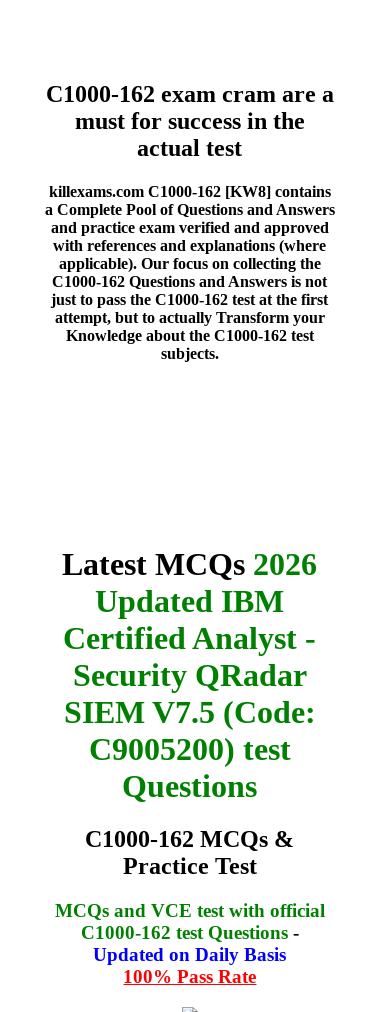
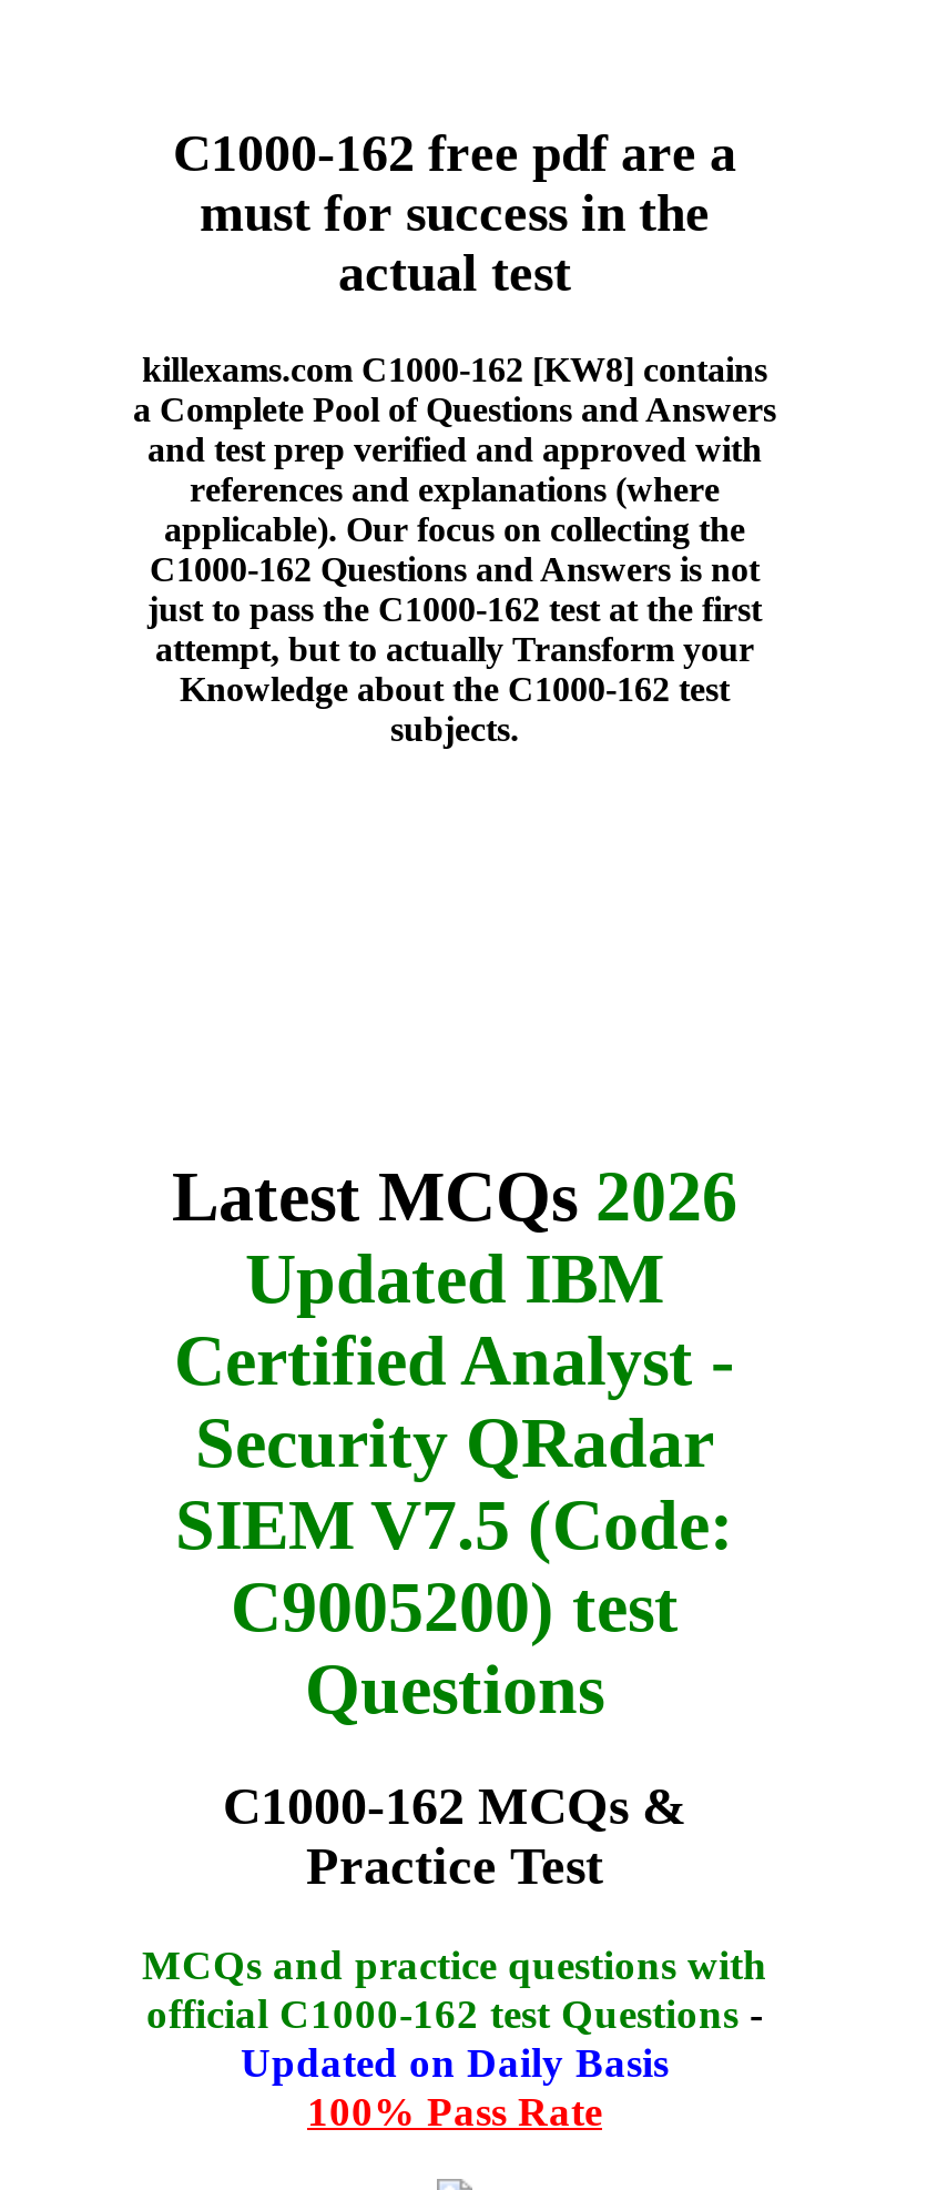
[46,81,334,107] C1000-162 exam cram are a -> [173,124,736,182] C1000-162 free pdf are a
[51,219,329,254] and practice exam verified and approved | with references and explanations (where -> [147,431,762,509] and test prep verified and approved with | references and explanations (where
[55,900,325,943] MCQs and VCE test with official | C1000-162 test Questions - -> [142,1942,767,2037] MCQs and practice questions with | official C1000-162 test Questions -

